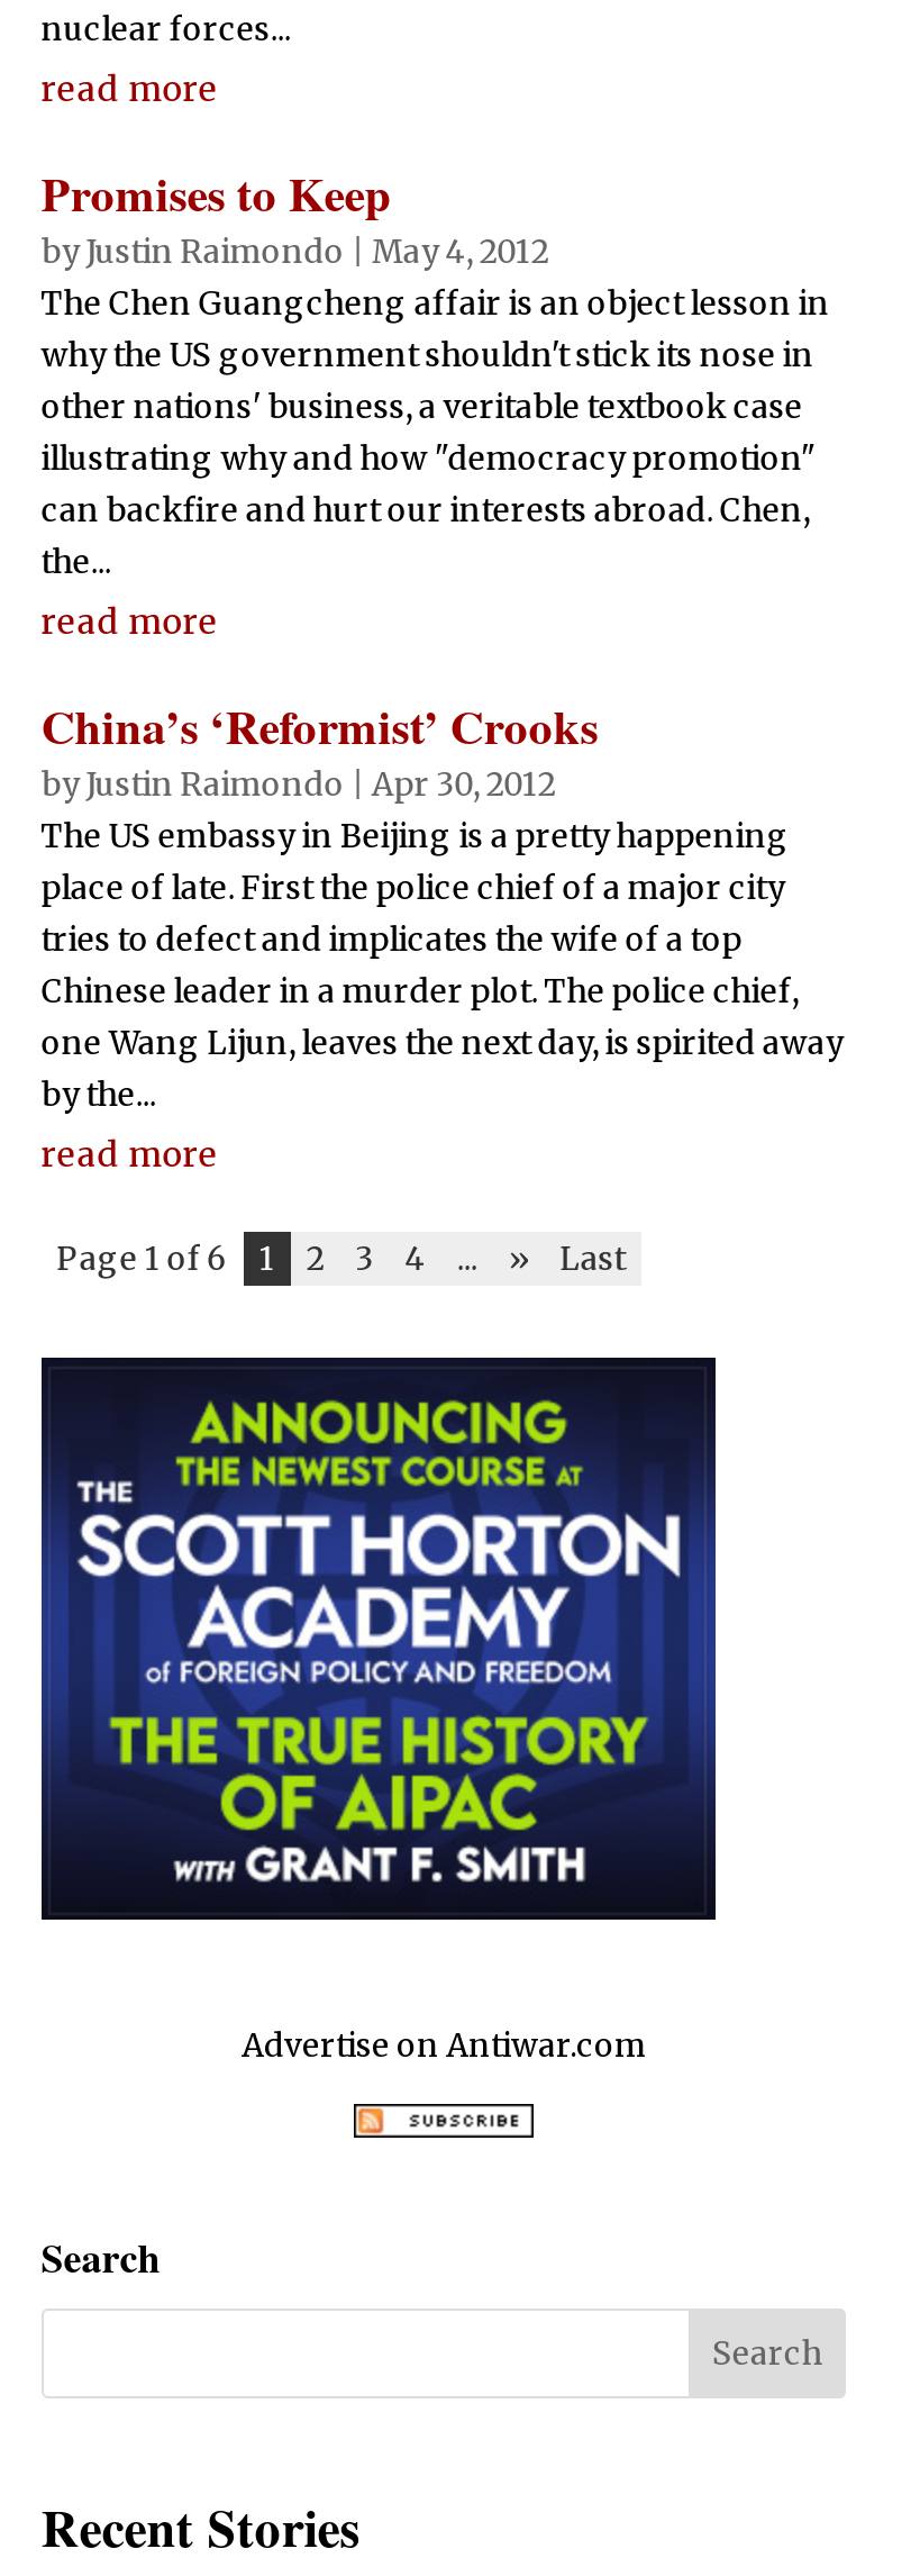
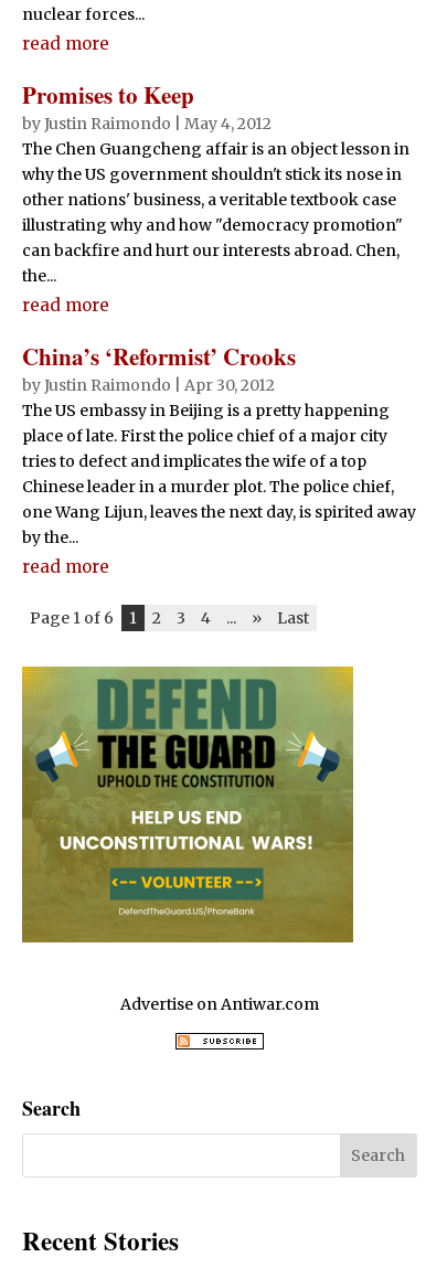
[39,1355,718,1922] [image] -> [21,665,354,944] [image]

